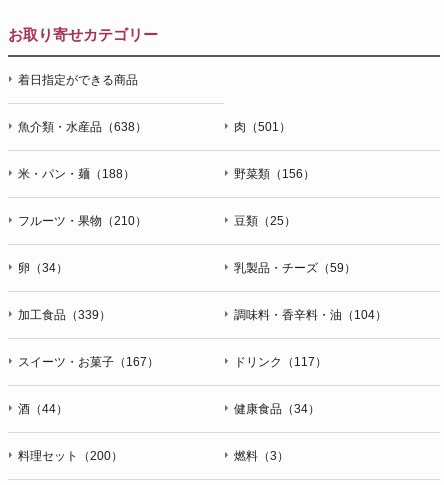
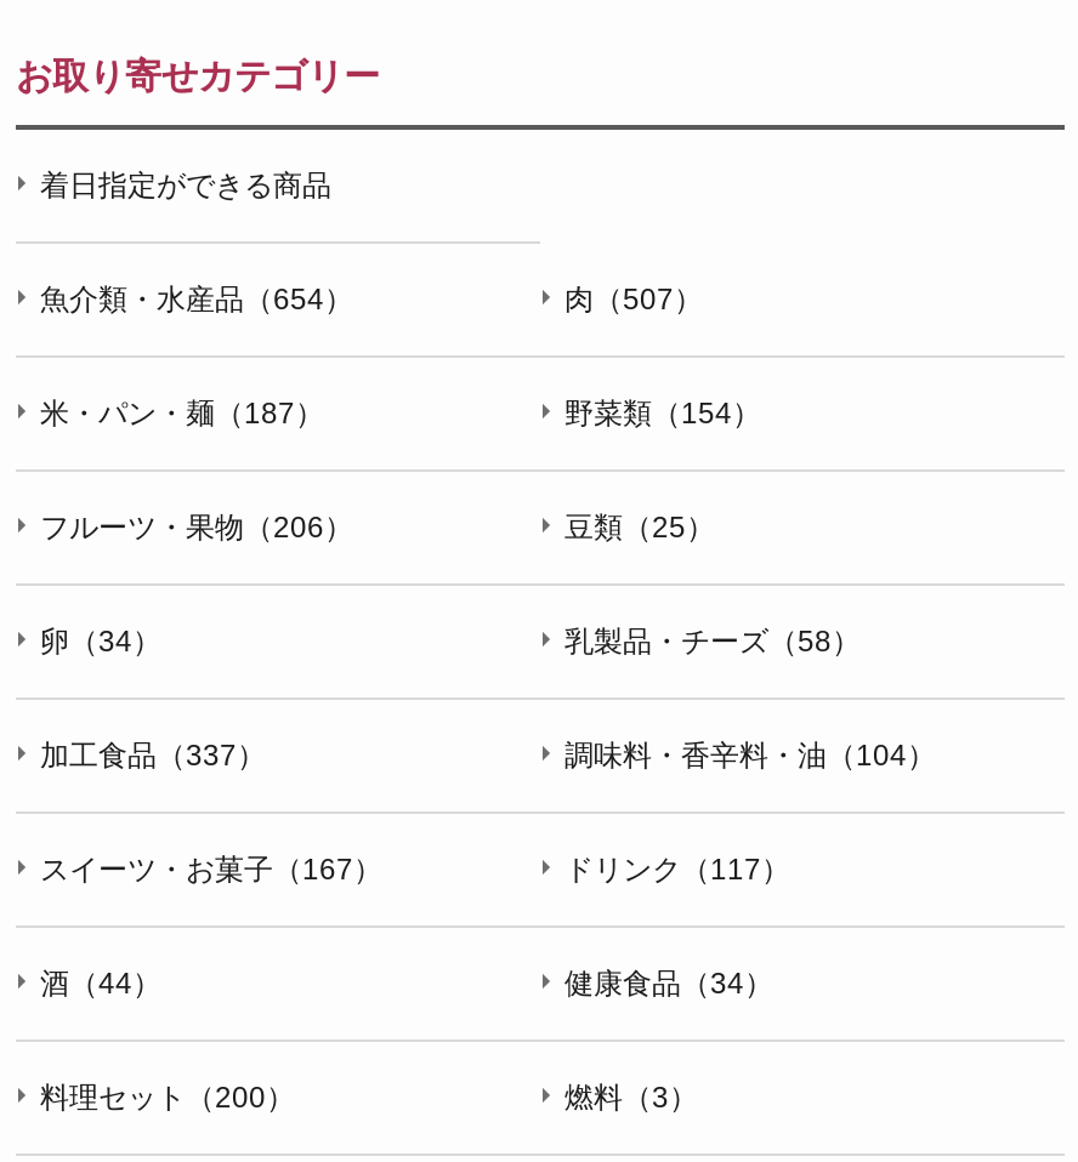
[18,120,147,134] 魚介類・水産品（638） -> [40,282,353,316] 魚介類・水産品（654）
[234,120,291,134] 肉（501） -> [564,282,703,316] 肉（507）
[18,167,135,181] 米・パン・麺（188） -> [40,396,324,430] 米・パン・麺（187）
[234,167,315,181] 野菜類（156） -> [564,396,761,430] 野菜類（154）
[18,214,147,228] フルーツ・果物（210） -> [40,510,353,544] フルーツ・果物（206）
[234,261,356,275] 乳製品・チーズ（59） -> [564,624,861,658] 乳製品・チーズ（58）
[18,308,111,322] 加工食品（339） -> [40,738,266,772] 加工食品（337）

